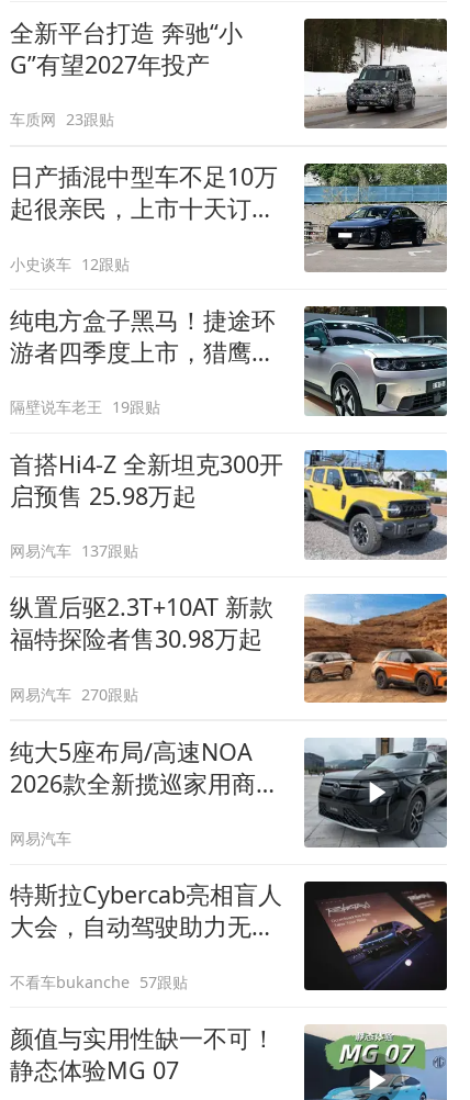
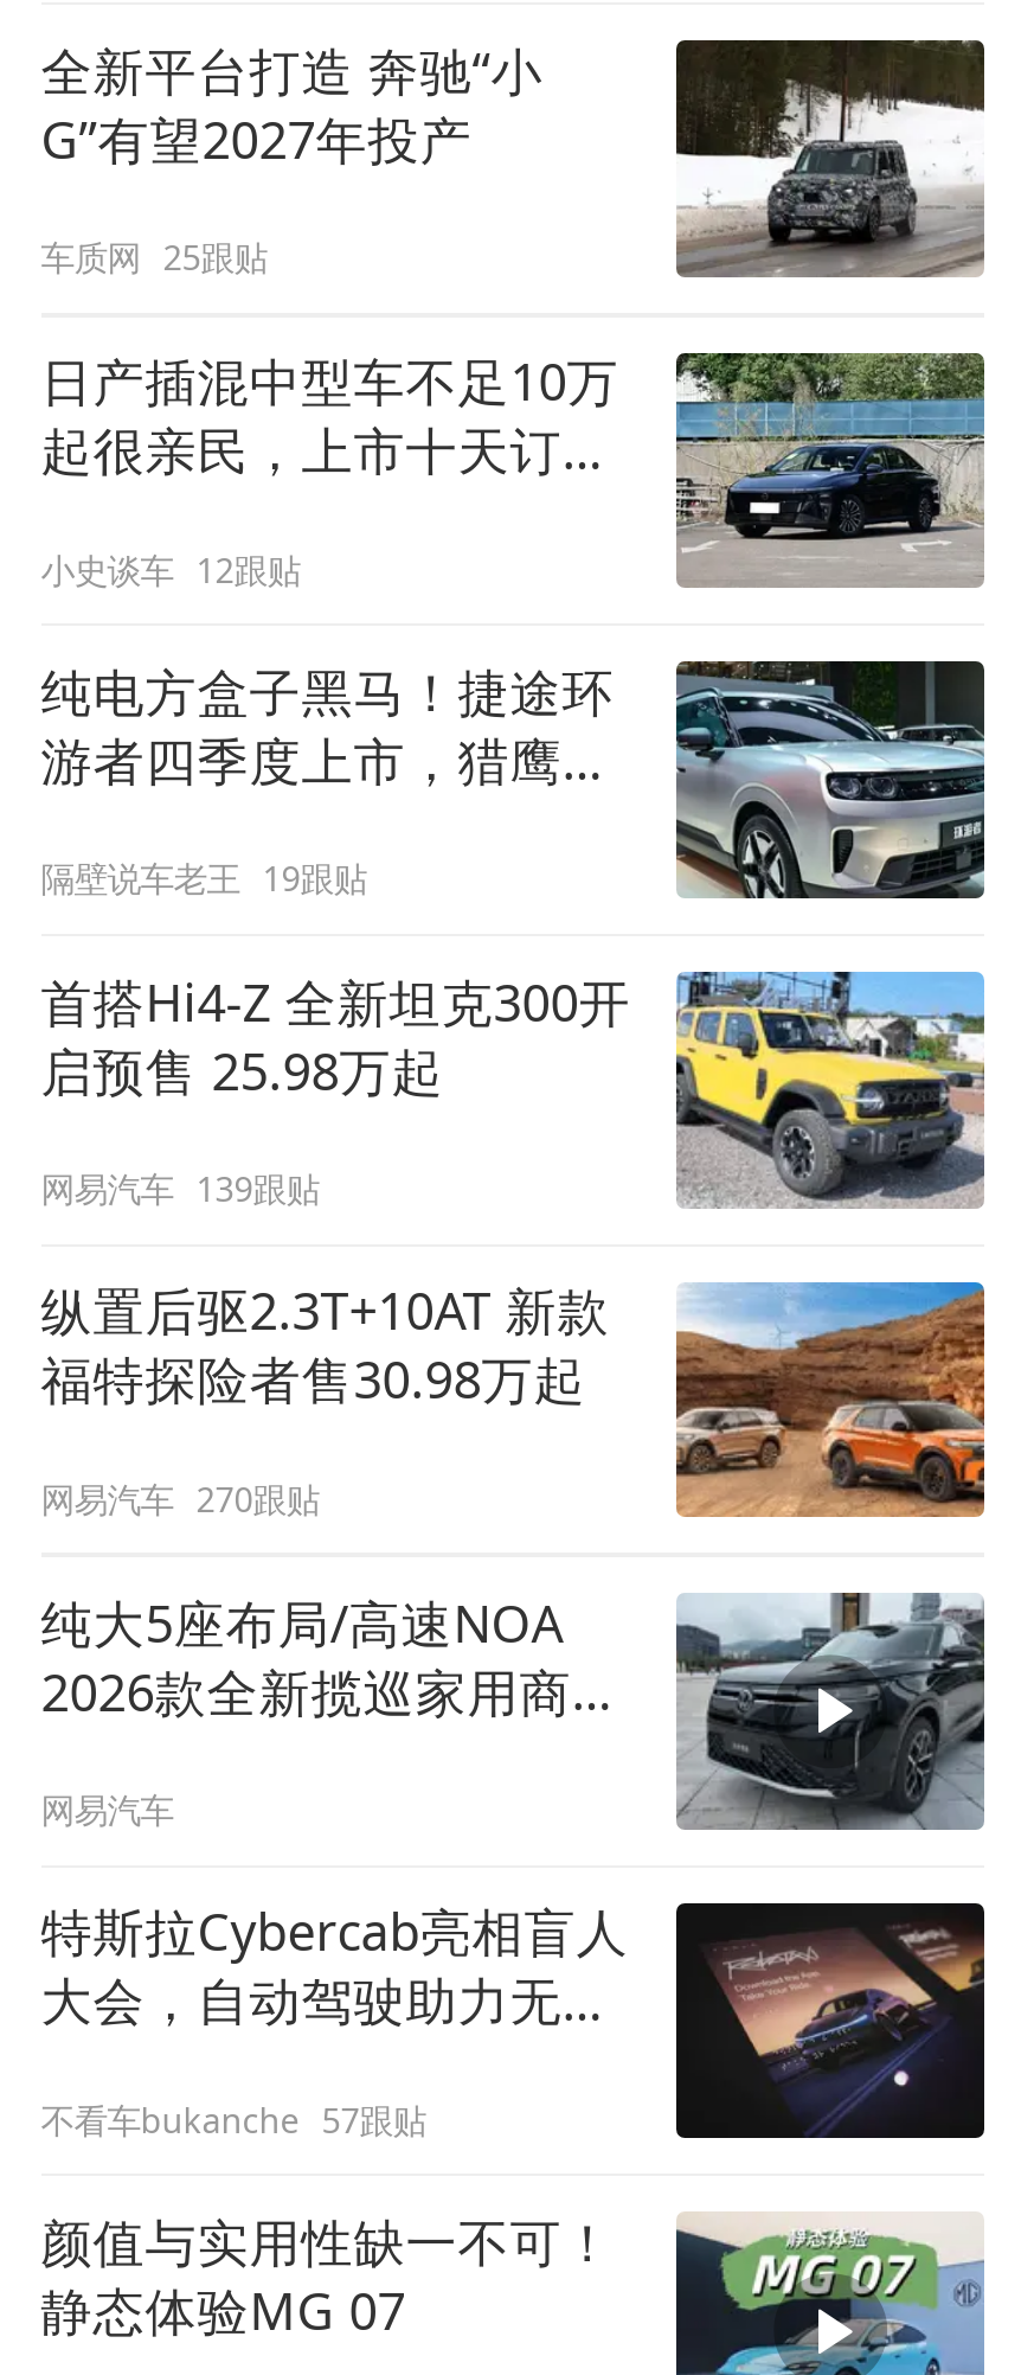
[10,109,115,130] 车质网 23跟贴 -> [41,235,267,280] 车质网 25跟贴
[10,540,139,561] 网易汽车 137跟贴 -> [41,1166,319,1211] 网易汽车 139跟贴

